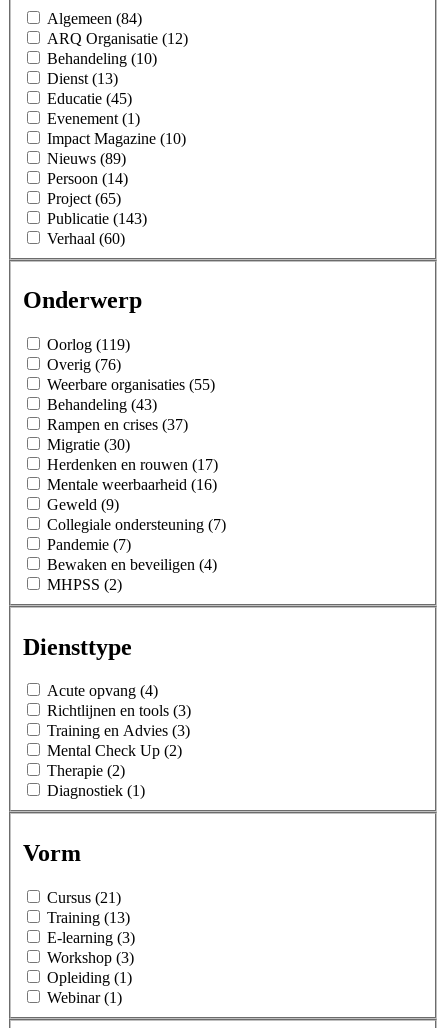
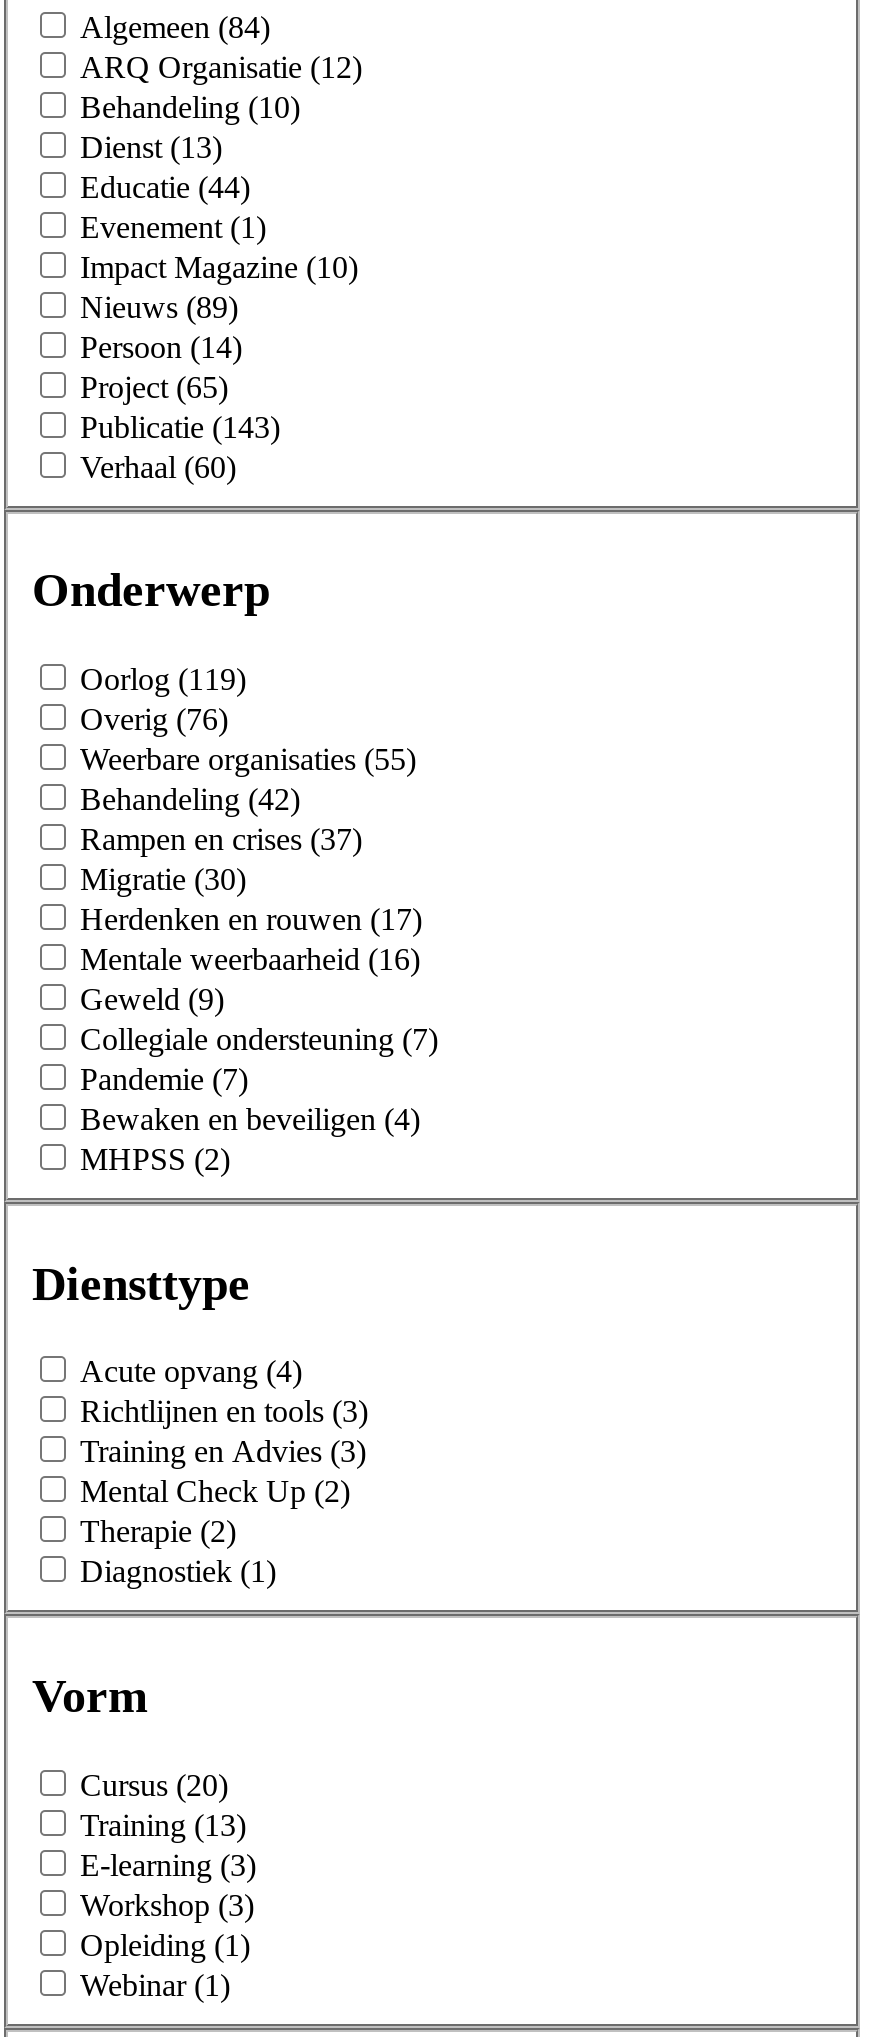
[47,90,132,107] Educatie (45) -> [80,169,250,203] Educatie (44)
[47,396,157,413] Behandeling (43) -> [80,782,300,816] Behandeling (42)
[47,889,121,906] Cursus (21) -> [80,1768,228,1802] Cursus (20)

